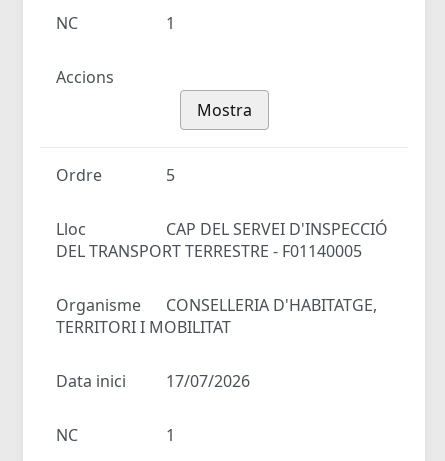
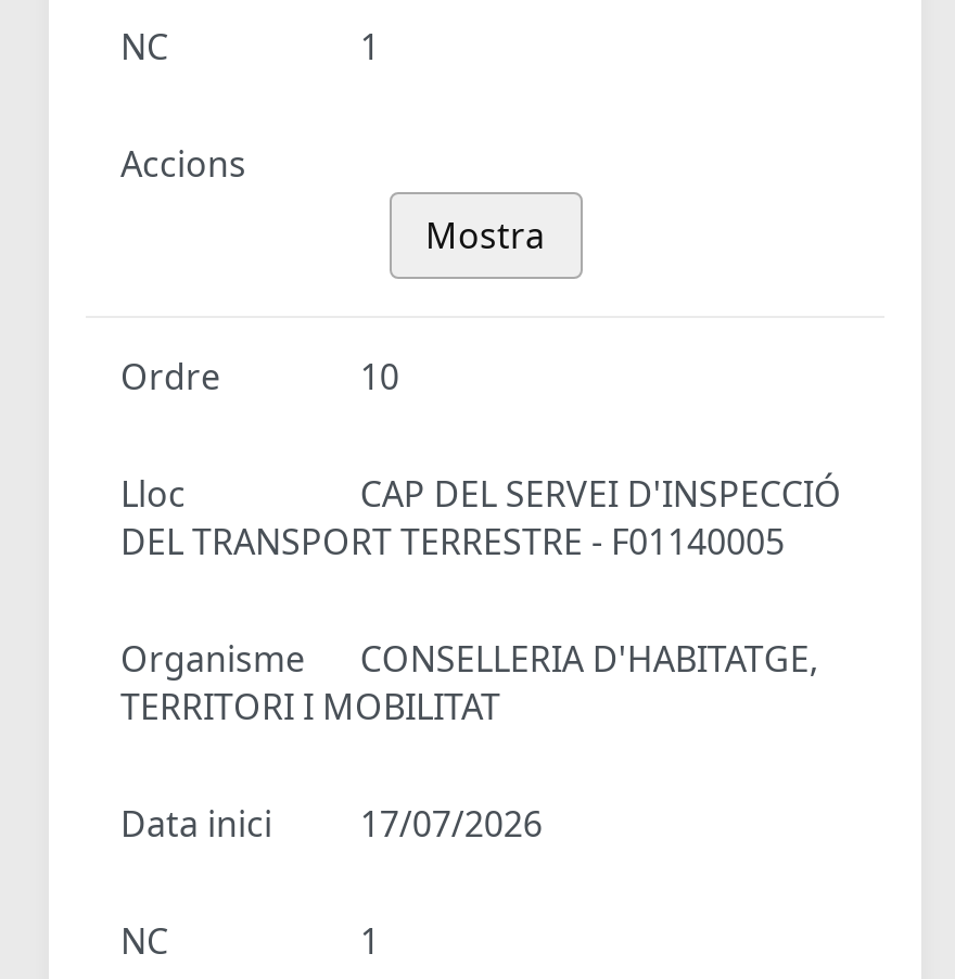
[166,164,175,186] 5 -> [360,354,399,401] 10

